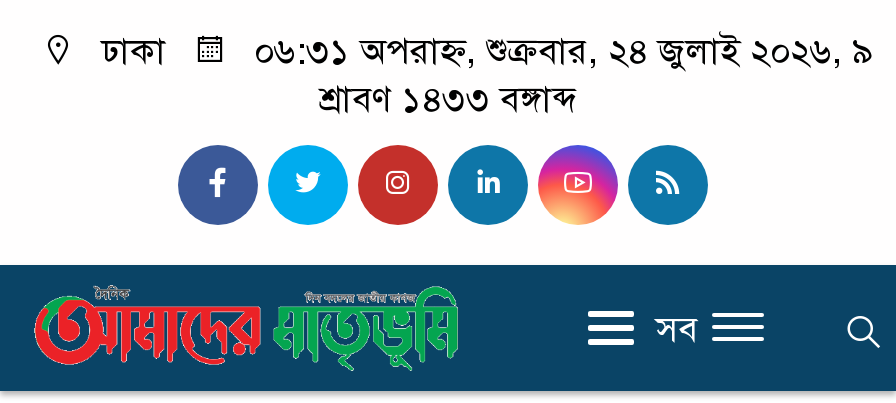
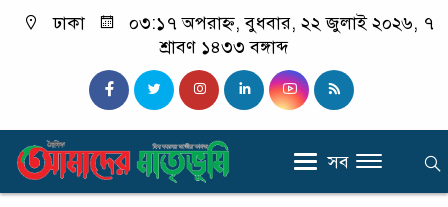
[244,29,872,73] ০৬:৩১ অপরাহ্ন, শুক্রবার, ২৪ জুলাই ২০২৬, ৯ -> [124,12,434,34] ০৩:১৭ অপরাহ্ন, বুধবার, ২২ জুলাই ২০২৬, ৭

